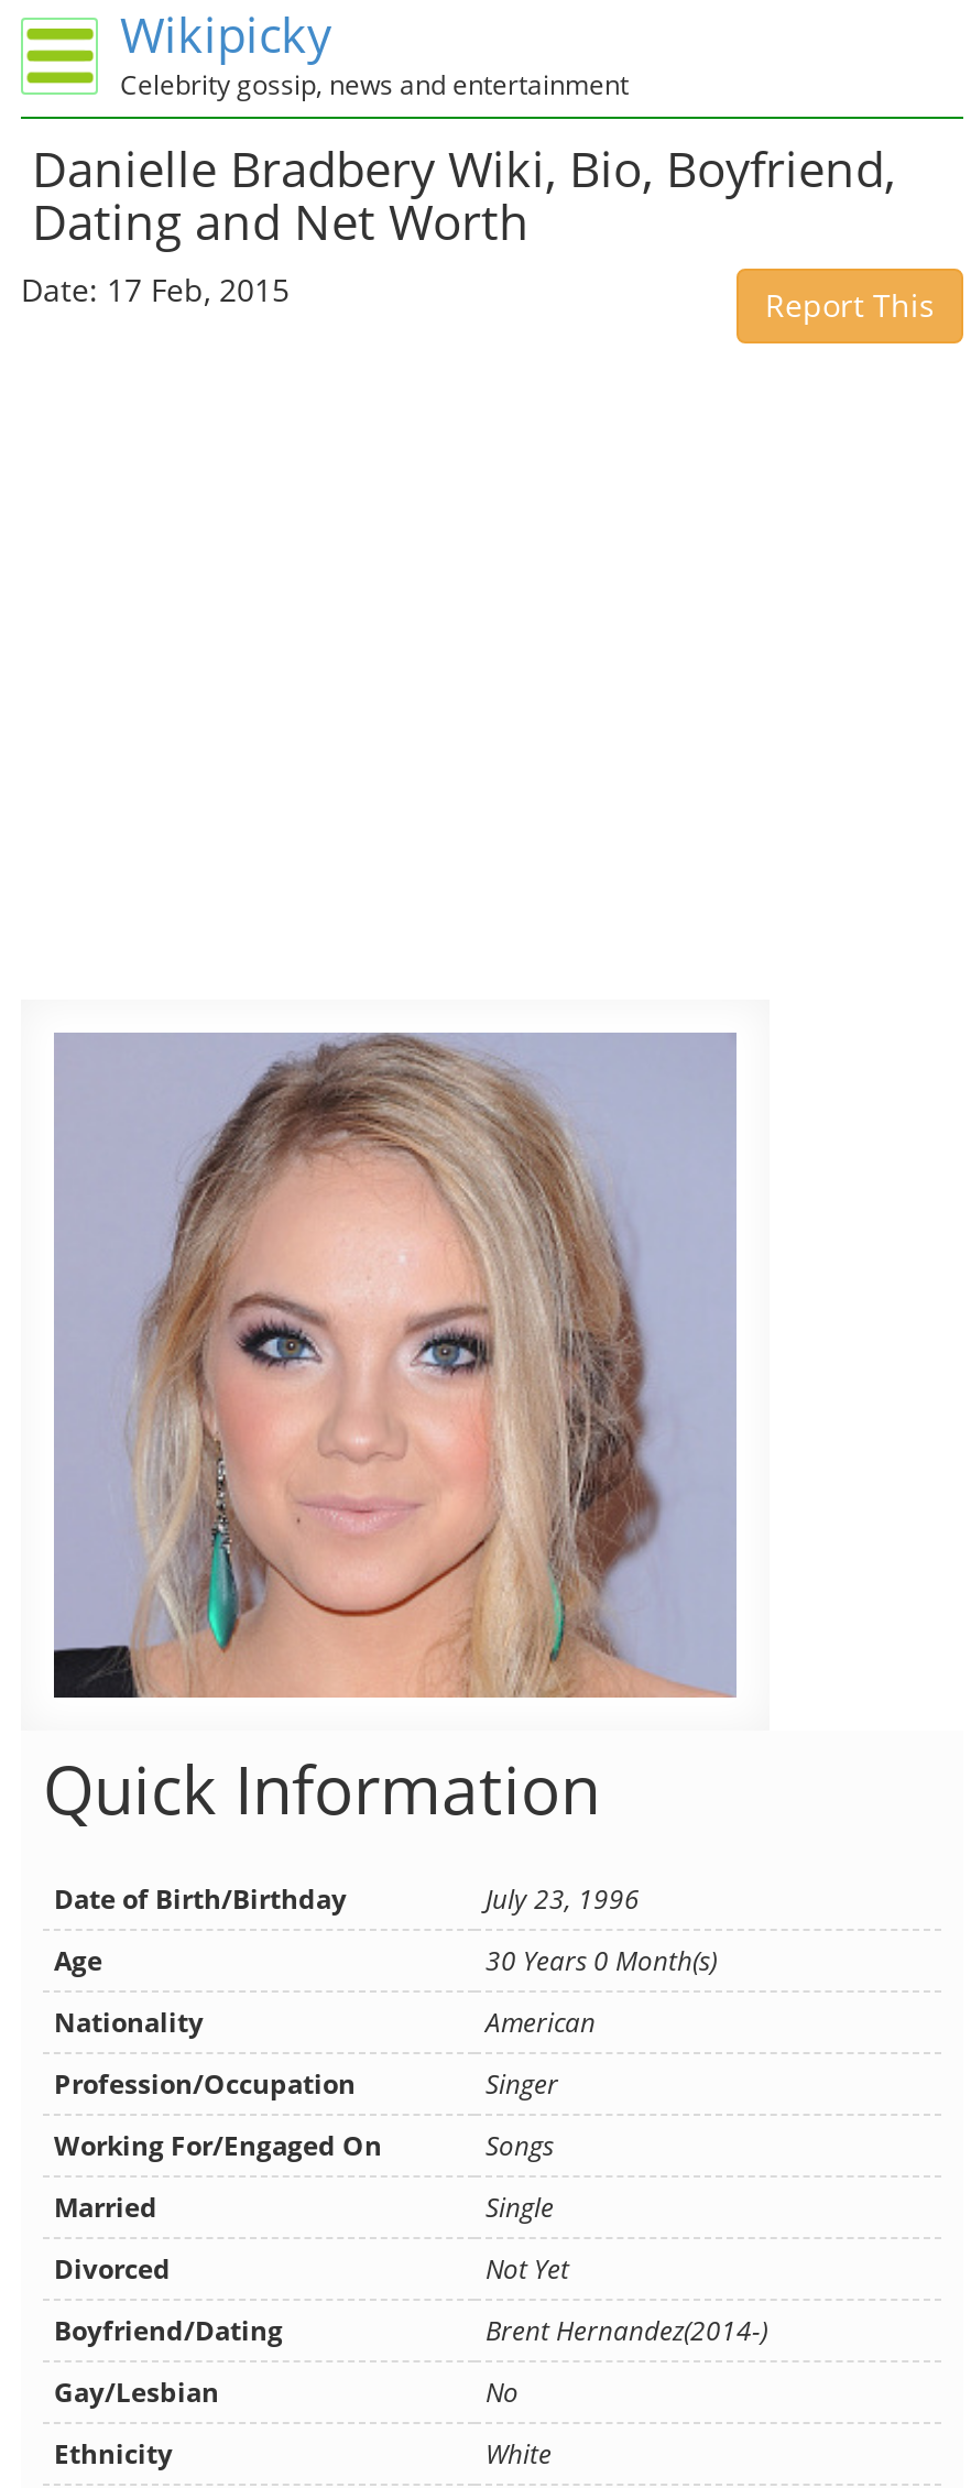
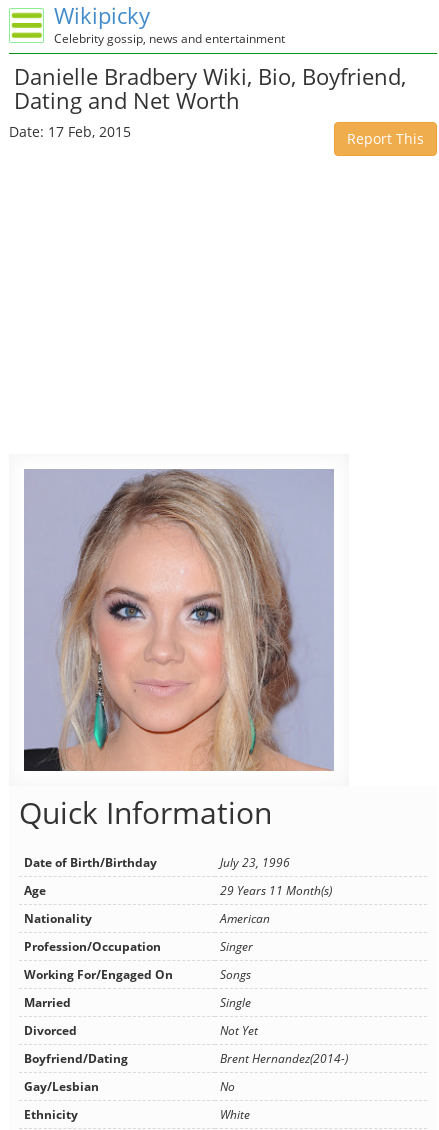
[485,1942,717,1979] 30 Years 0 Month(s) -> [220,882,332,899] 29 Years 11 Month(s)

